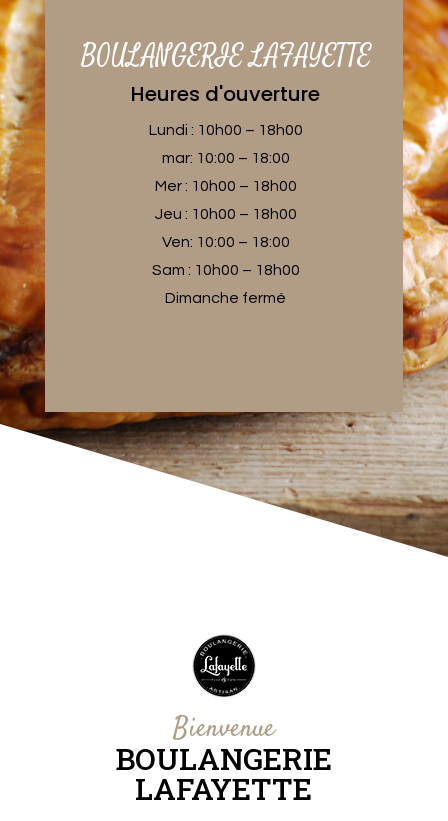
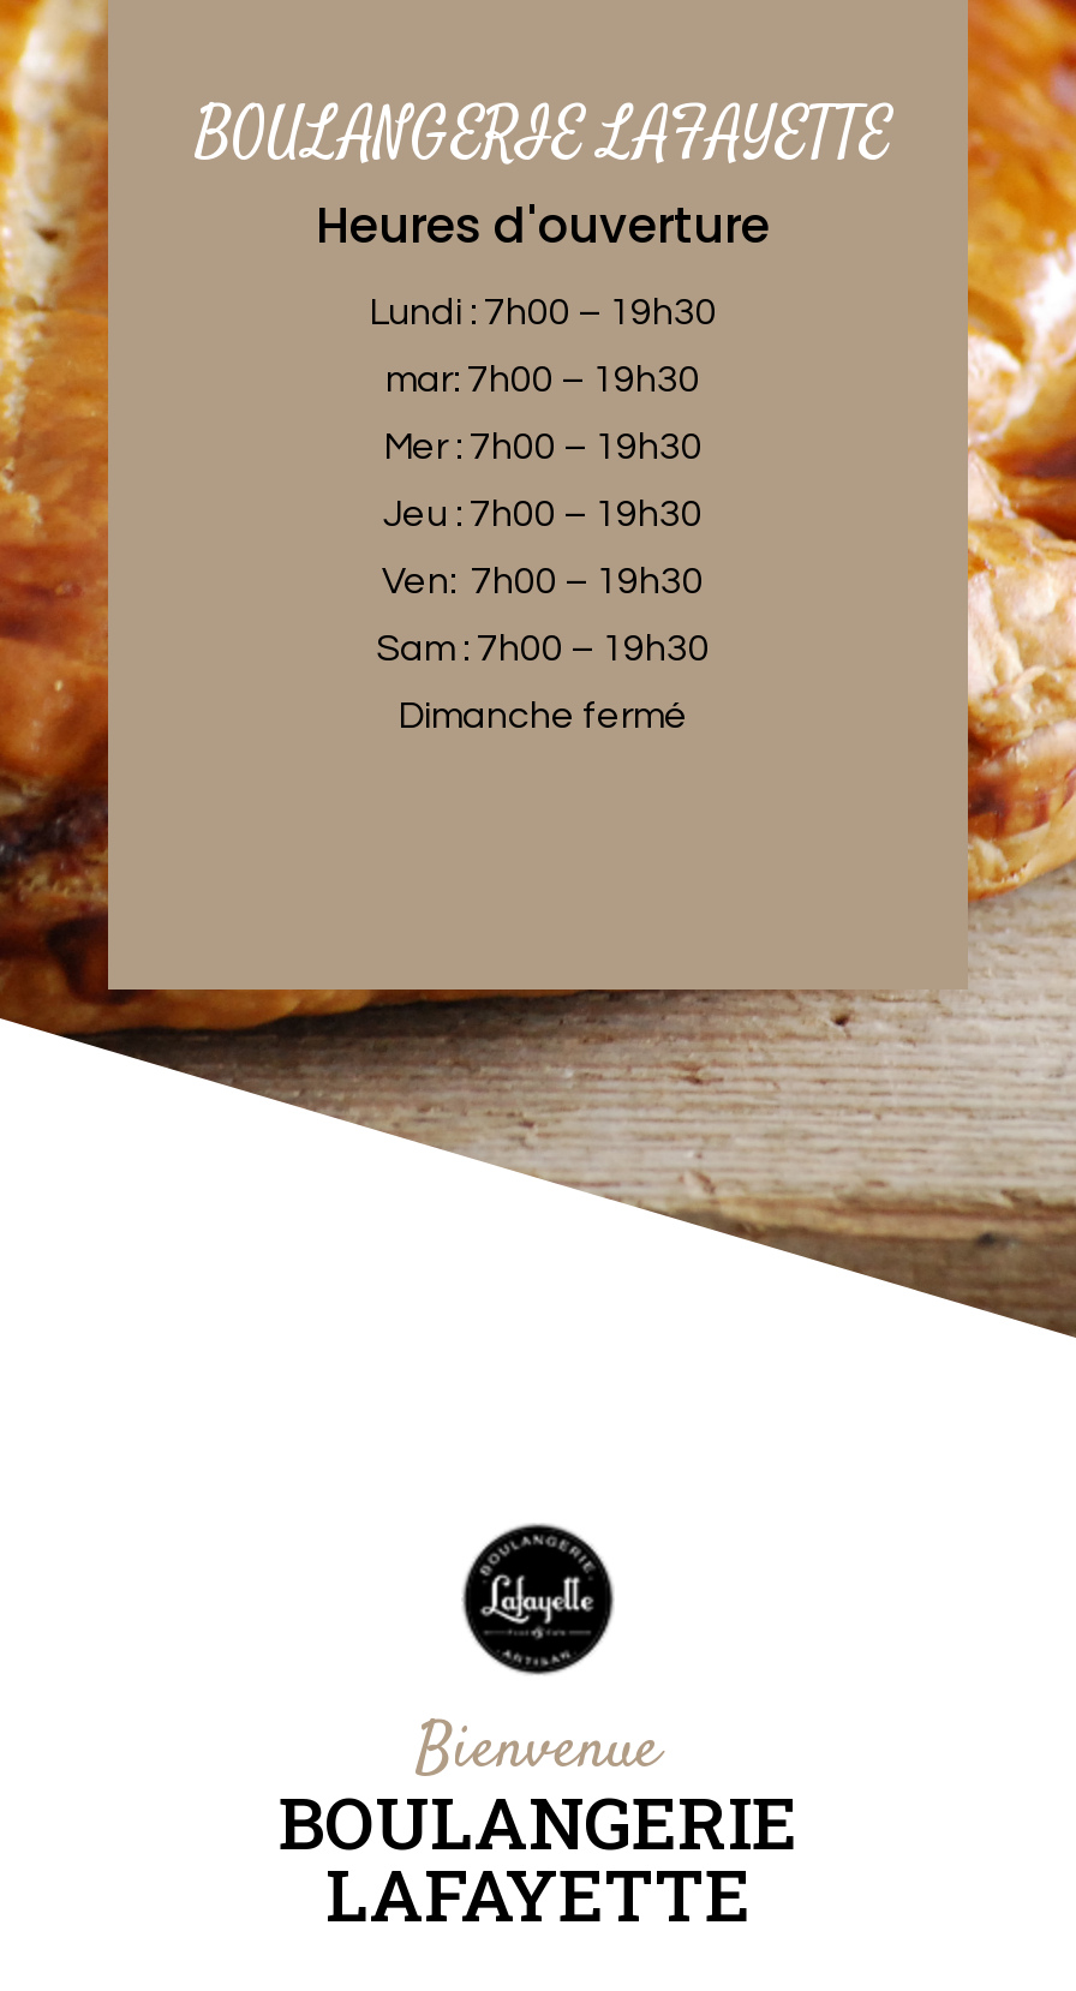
[149,122,303,138] Lundi : 10h00 – 18h00 -> [369,294,717,332] Lundi : 7h00 – 19h30
[162,150,290,166] mar: 10:00 – 18:00 -> [385,361,700,399] mar: 7h00 – 19h30
[155,178,297,194] Mer : 10h00 – 18h00 -> [383,428,703,467] Mer : 7h00 – 19h30
[155,206,297,222] Jeu : 10h00 – 18h00 -> [383,495,703,534] Jeu : 7h00 – 19h30
[162,234,290,250] Ven: 10:00 – 18:00 -> [382,563,704,601] Ven: 7h00 – 19h30
[152,262,300,278] Sam : 10h00 – 18h00 -> [376,630,710,668] Sam : 7h00 – 19h30

